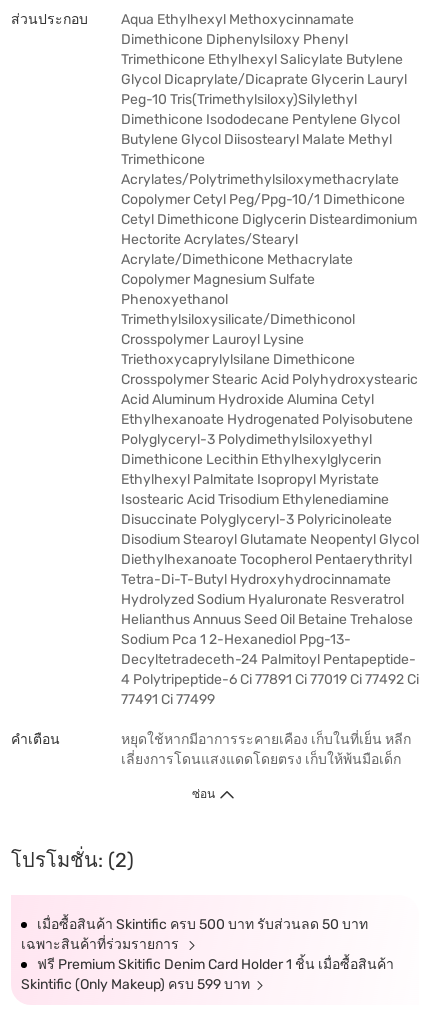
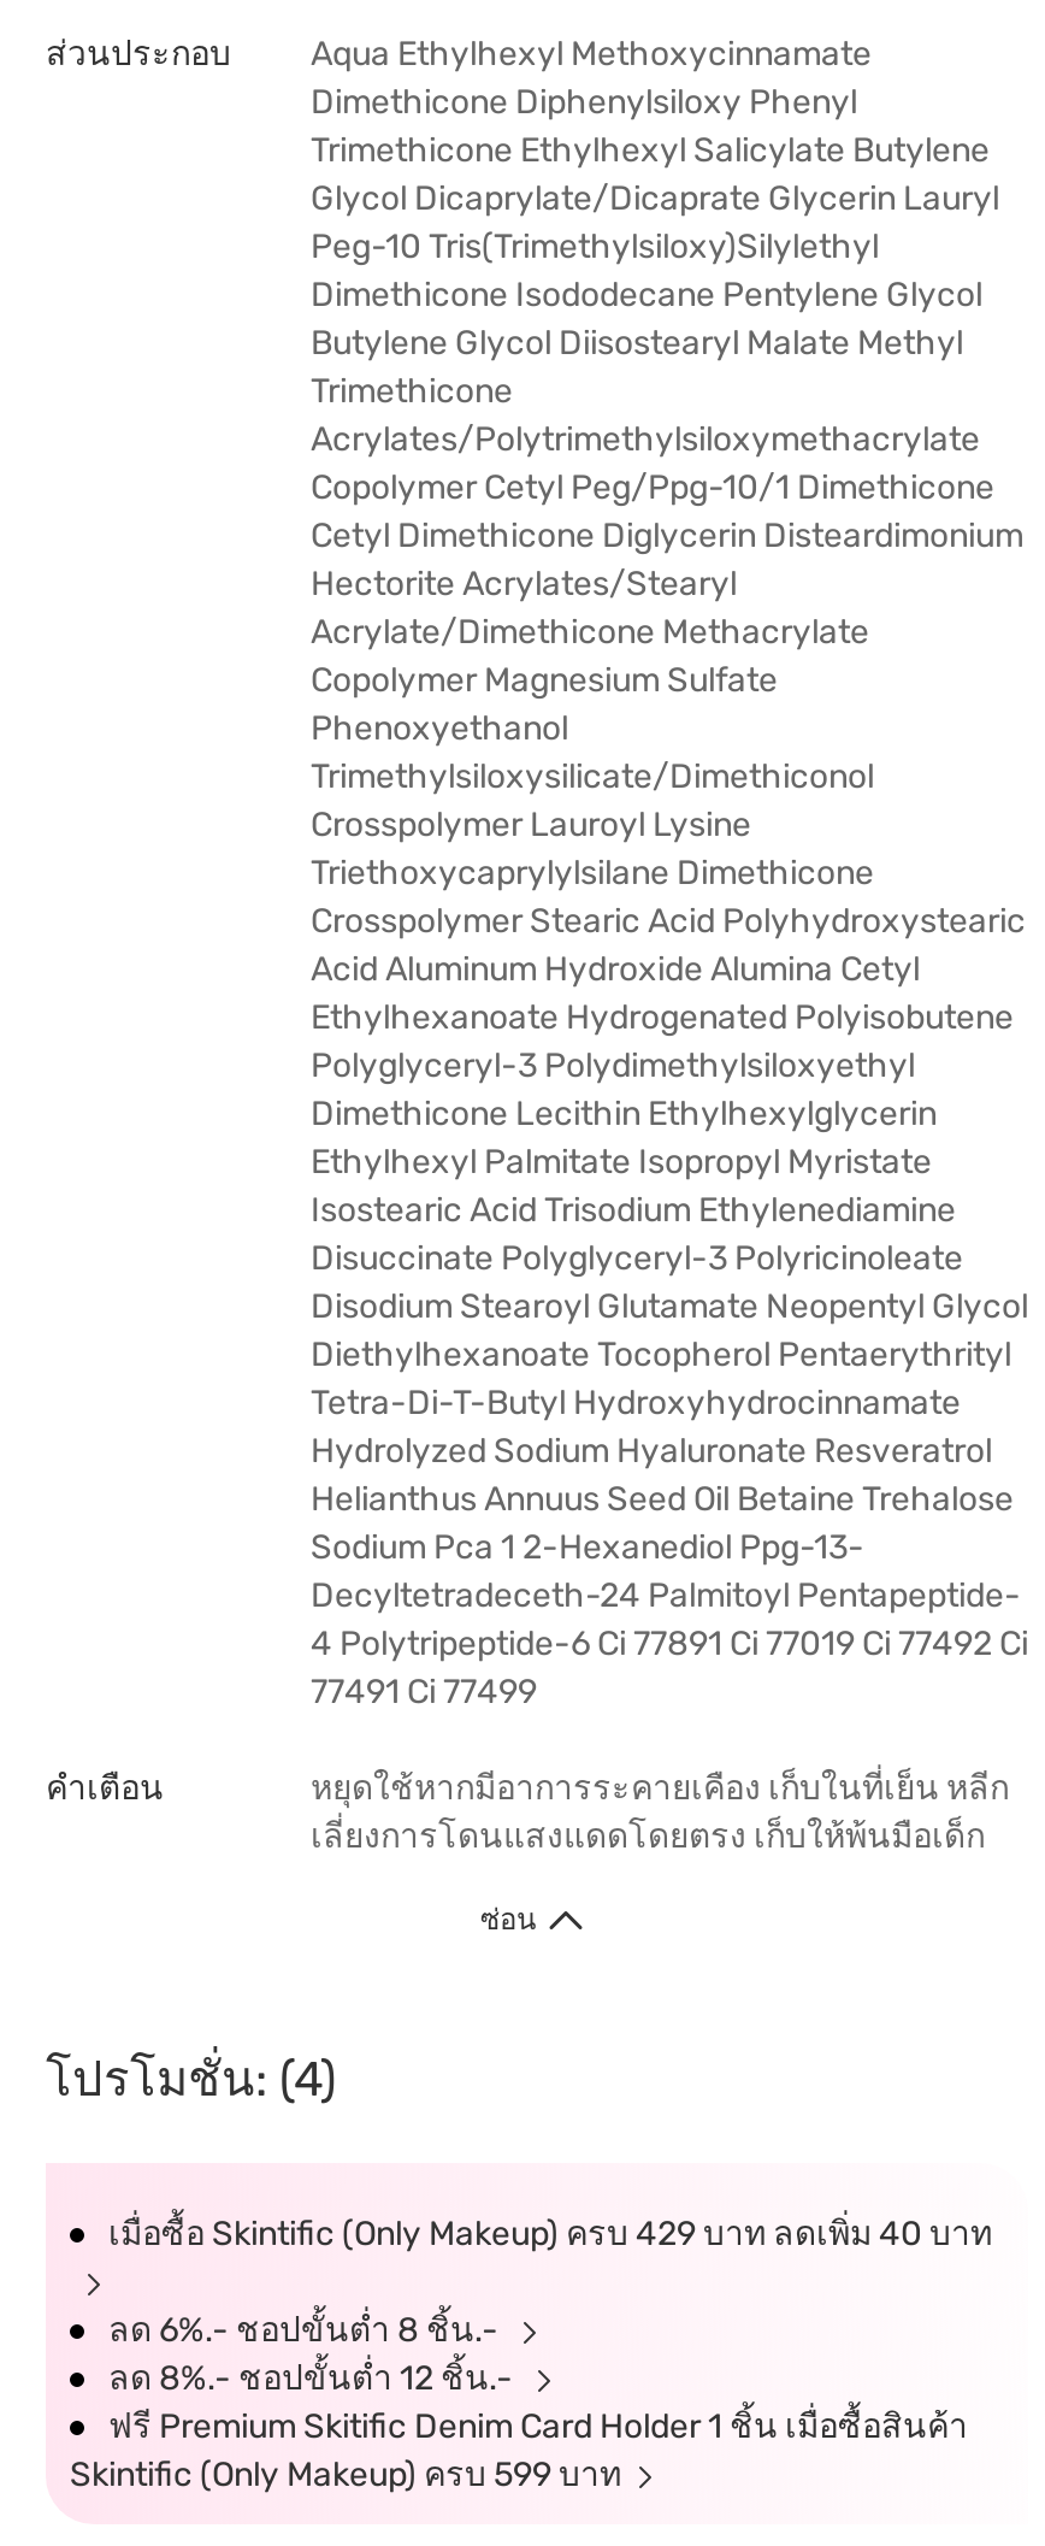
[11,848,368,953] โปรโมชั่น: (2) | เมื่อซื้อสินค้า Skintific ครบ 500 บาท รับส่วนลด 50 บาท | เฉพาะสินค้าที่ร่วมรายการ -> [46,2050,992,2399] โปรโมชั่น: (4) | เมื่อซื้อ Skintific (Only Makeup) ครบ 429 บาท ลดเพิ่ม 40 บาท | ลด 6%.- ชอปขั้นต่ำ 8 ชิ้น.- | ลด 8%.- ชอปขั้นต่ำ 12 ชิ้น.-

